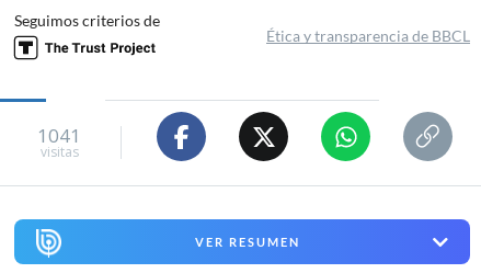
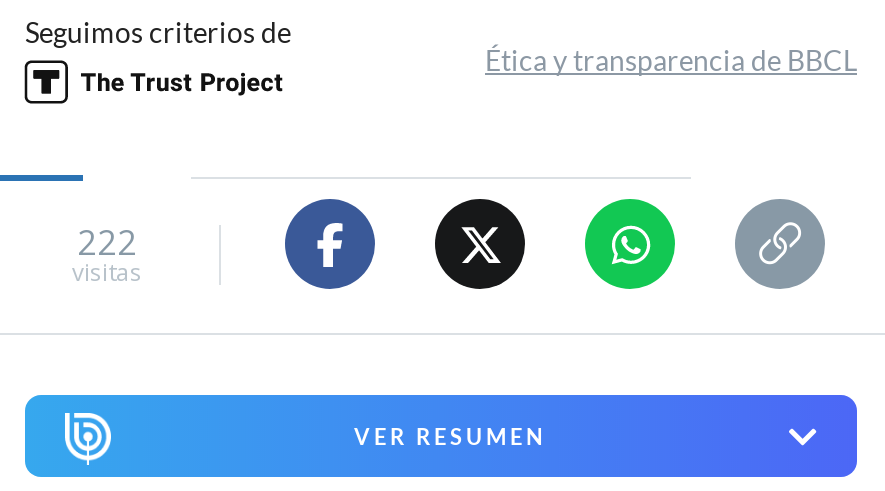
[37,123,81,148] 1041 -> [77,219,137,265] 222

